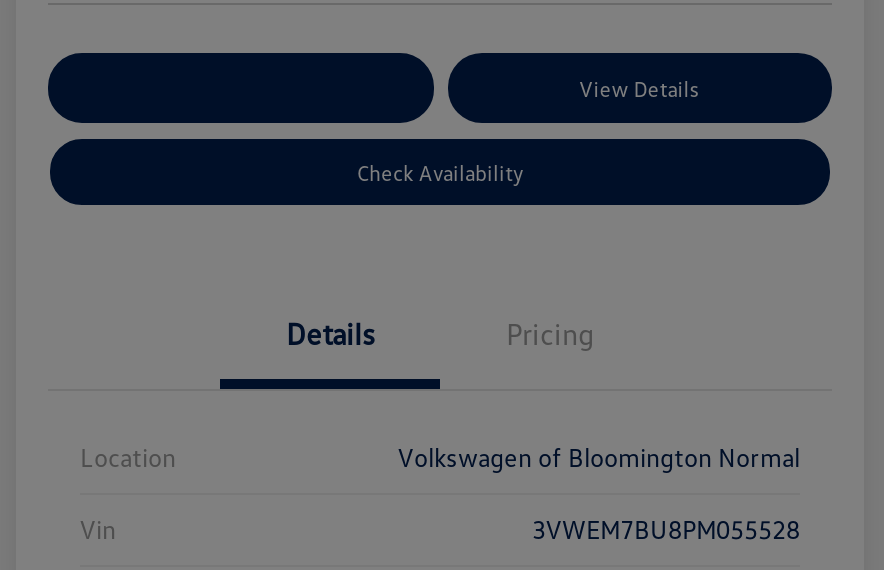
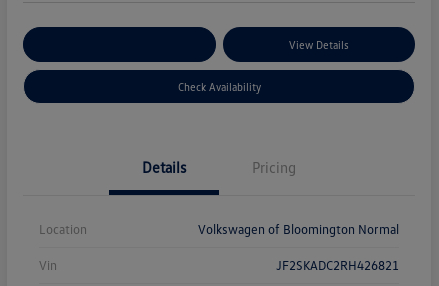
[532,513,800,545] 3VWEM7BU8PM055528 -> [276,257,399,273] JF2SKADC2RH426821

